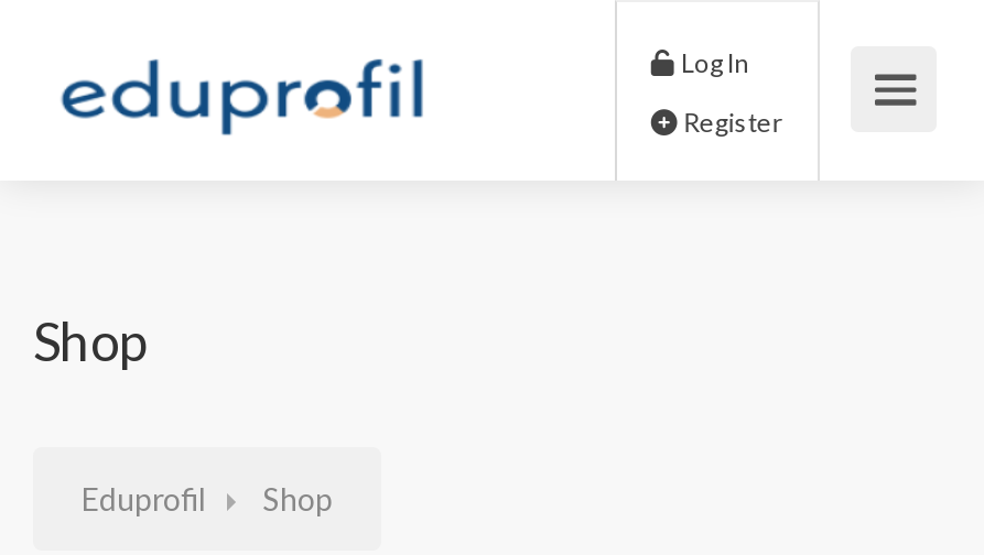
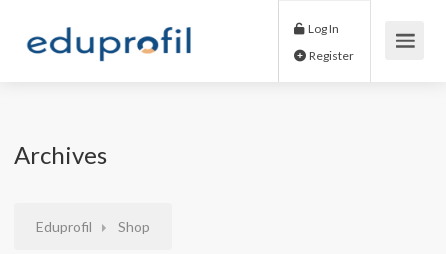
[33,308,150,372] Shop -> [14,140,107,169] Archives

